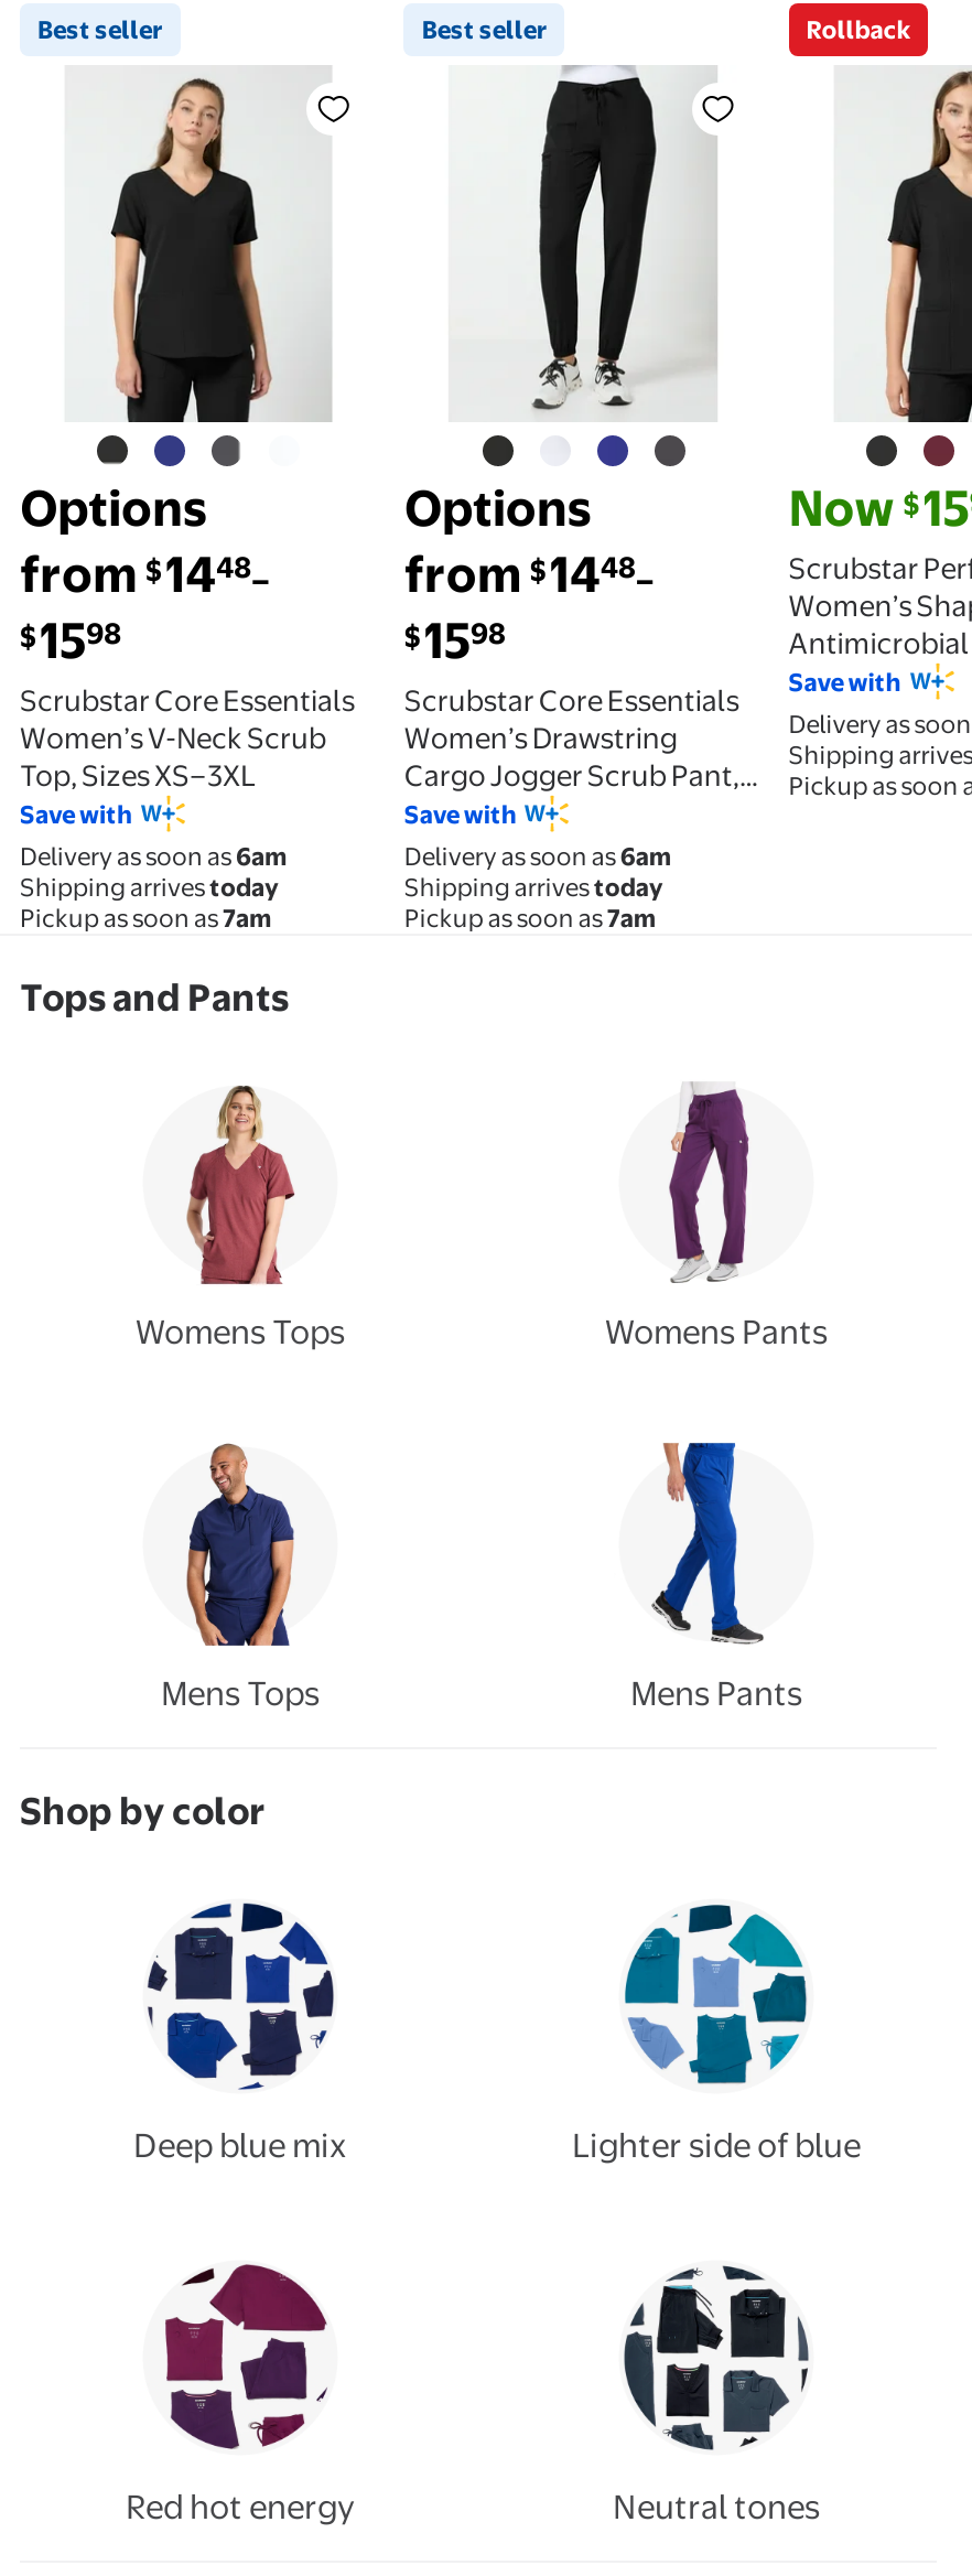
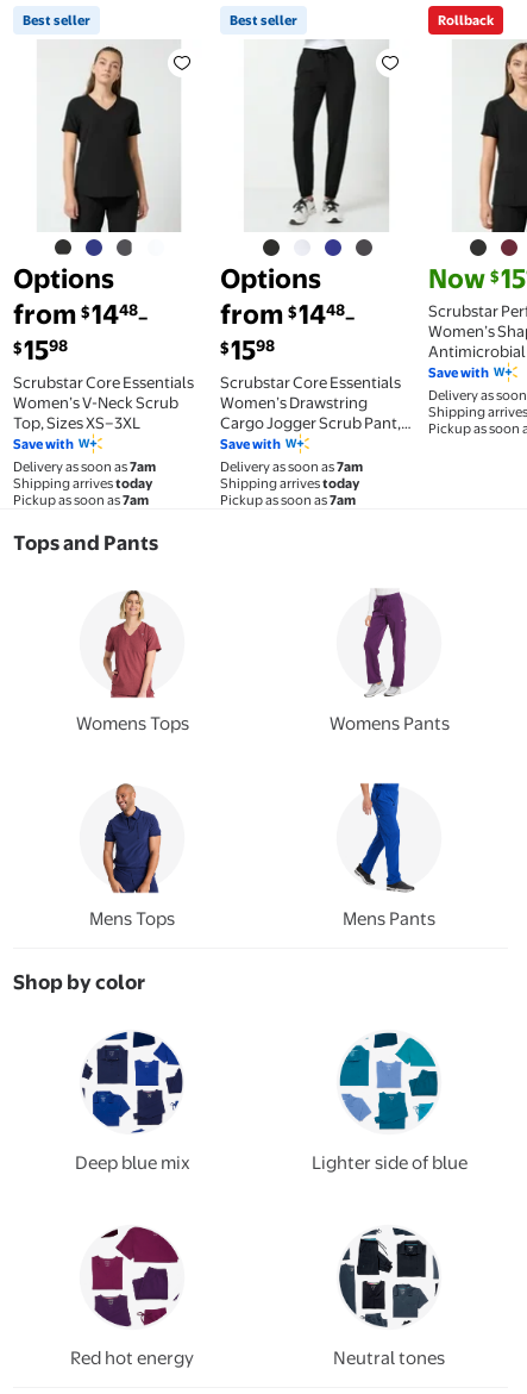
[20,841,287,872] Delivery as soon as 6am -> [13,458,156,475] Delivery as soon as 7am
[404,841,671,872] Delivery as soon as 6am -> [221,458,363,475] Delivery as soon as 7am

